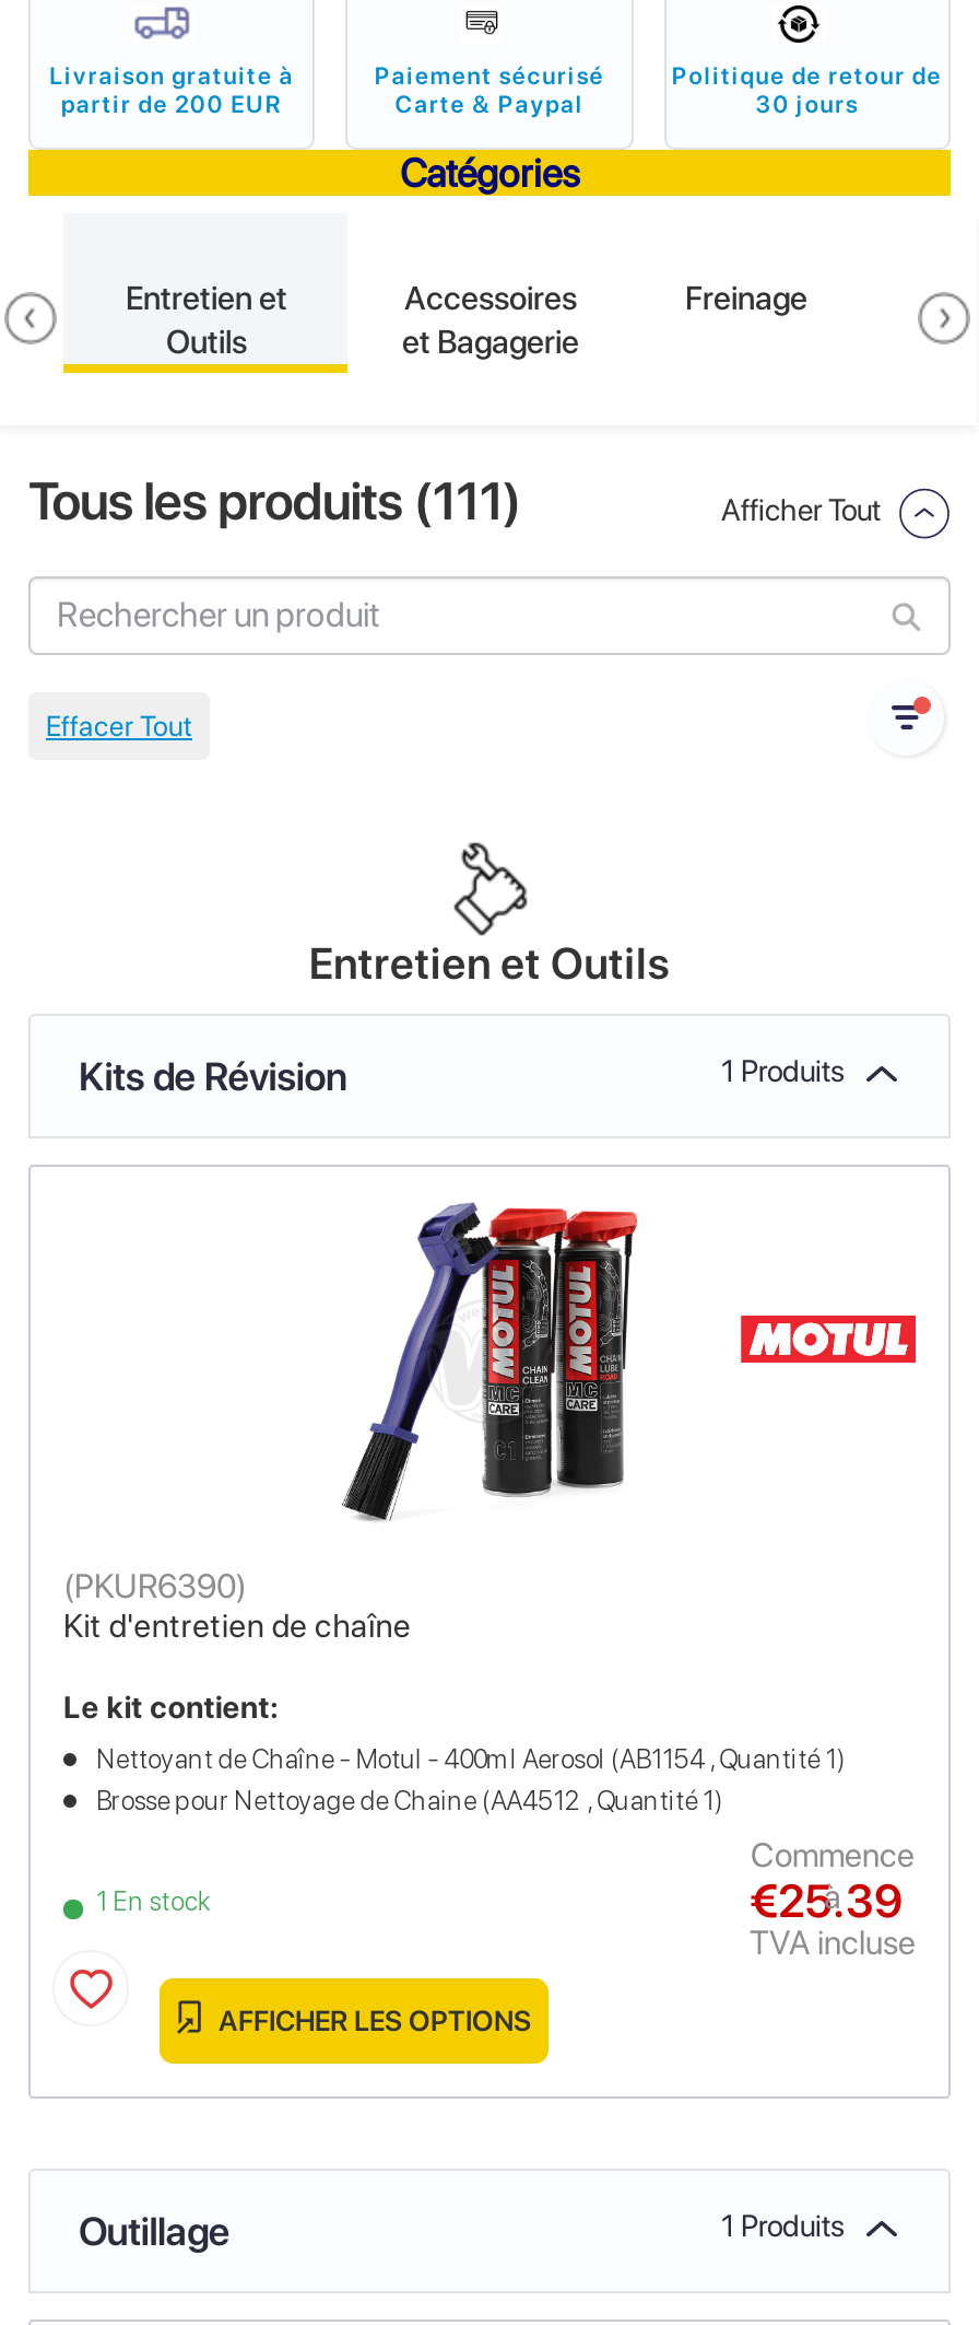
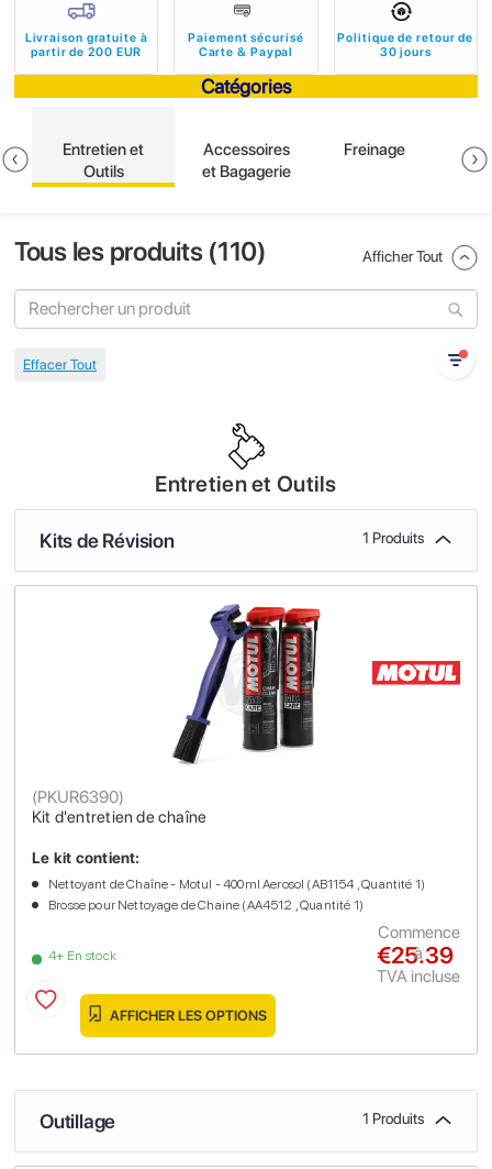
[28,469,522,533] Tous les produits (111) -> [14,235,267,267] Tous les produits (110)
[96,1887,212,1917] 1 En stock -> [48,948,117,963] 4+ En stock

